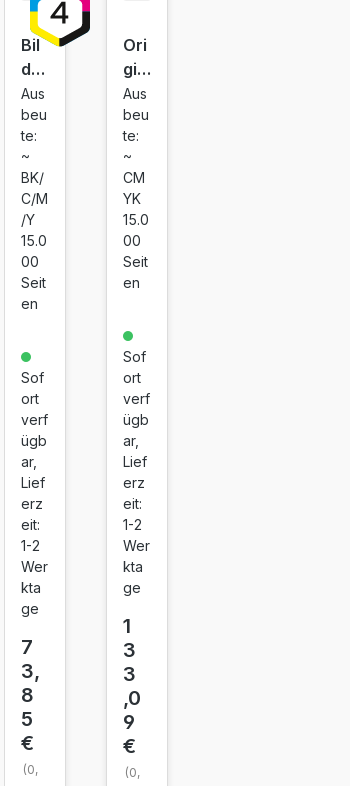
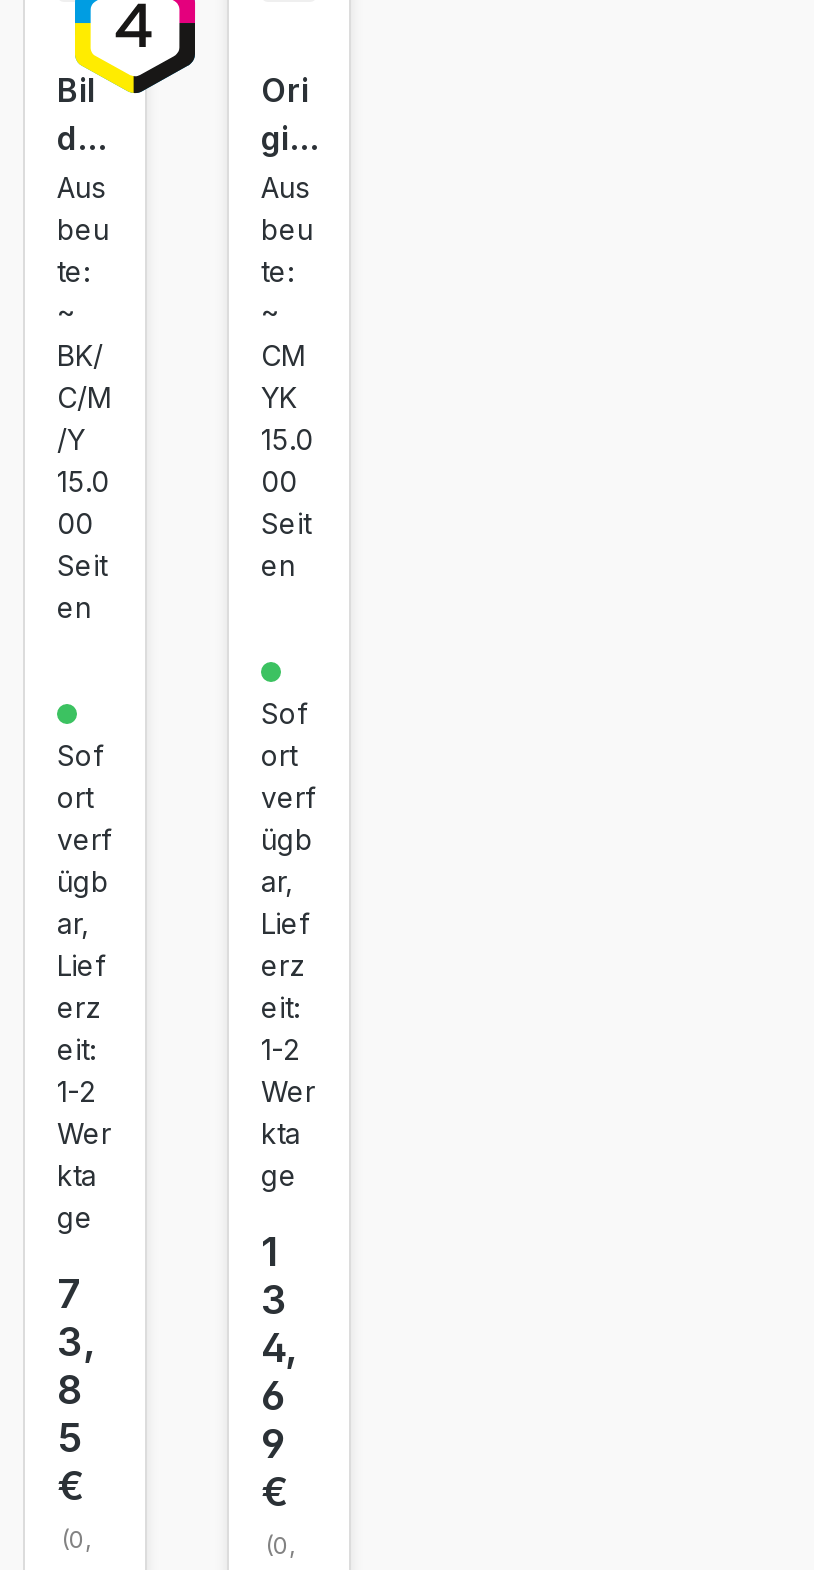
[123,662,136,686] 3 -> [261,1324,297,1372] 4,
[123,686,141,710] ,0 -> [261,1372,285,1420] 6

